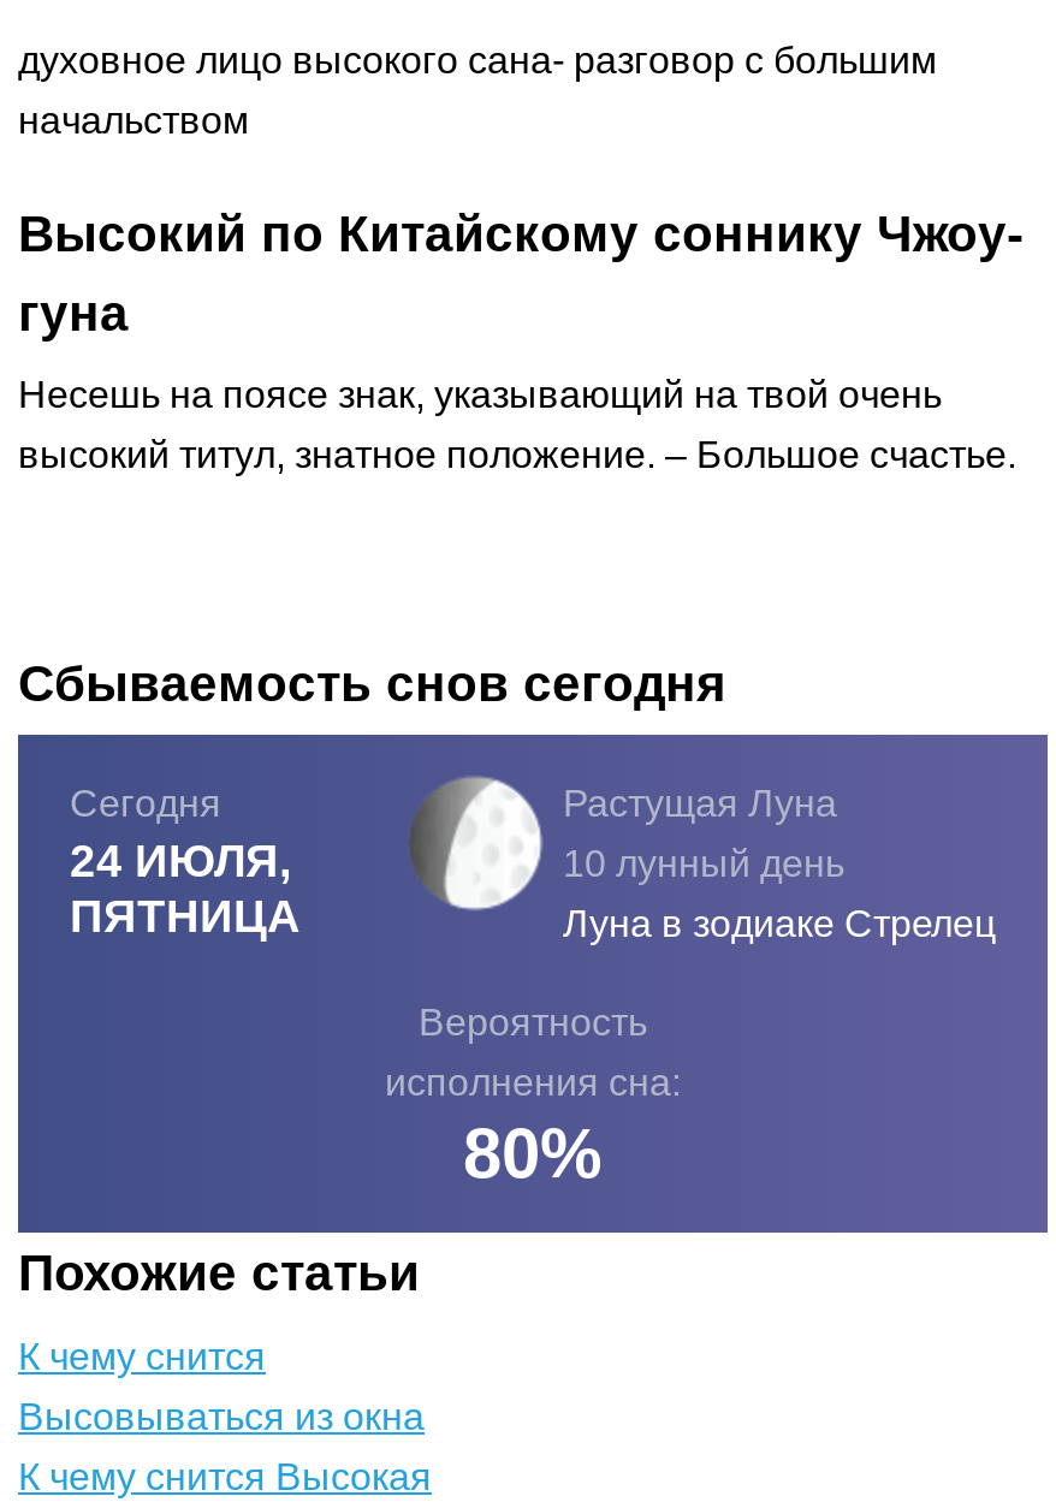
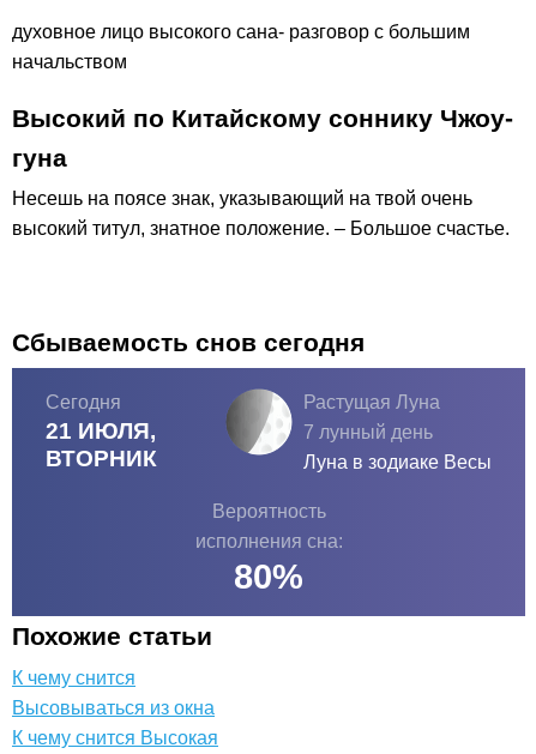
[408,776,844,913] [image] | 10 лунный день -> [207,388,433,457] [image] | 7 лунный день
[70,837,301,943] 24 ИЮЛЯ, | ПЯТНИЦА -> [46,419,157,472] 21 ИЮЛЯ, | ВТОРНИК
[563,904,996,945] Луна в зодиаке Стрелец -> [303,452,492,473] Луна в зодиаке Весы

